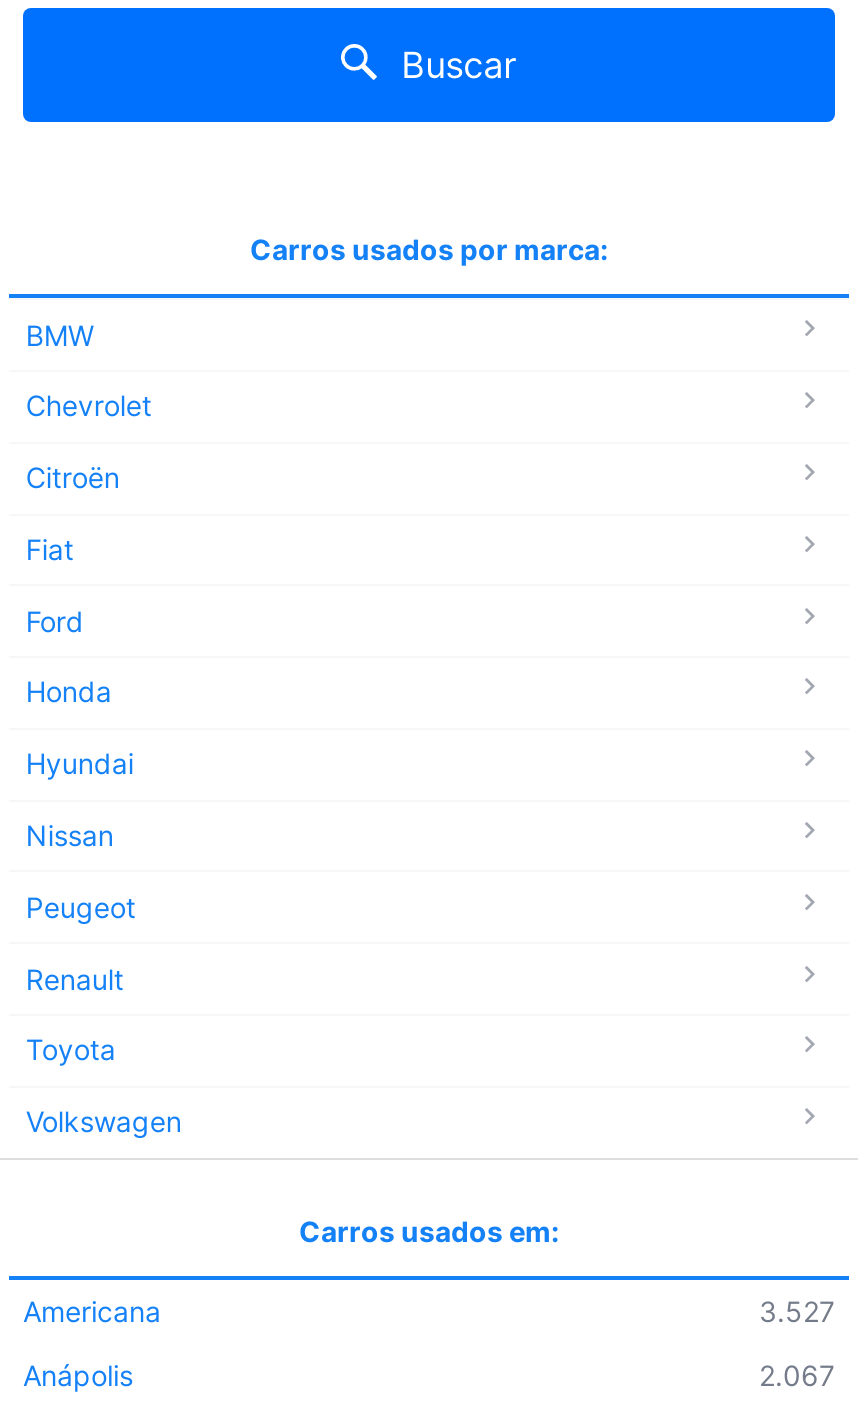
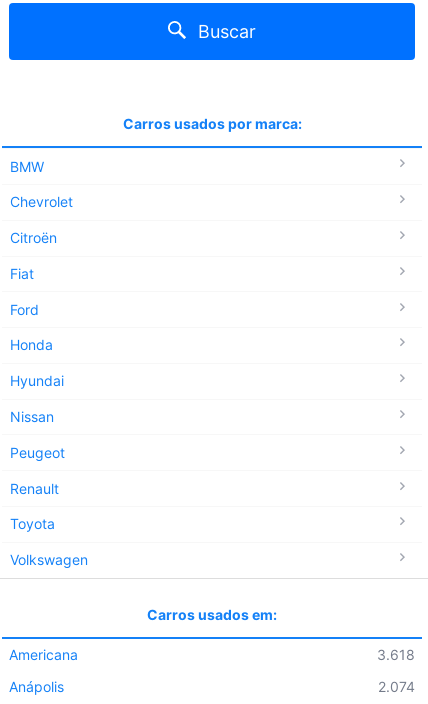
[759,1293,835,1327] 3.527 -> [377,646,415,663] 3.618
[759,1357,835,1391] 2.067 -> [378,678,415,695] 2.074

